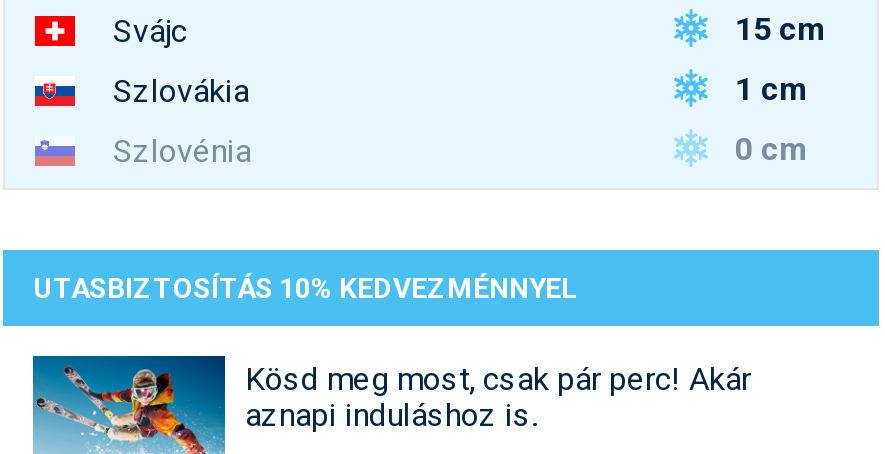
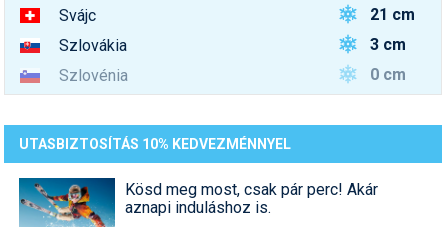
[735,10,825,48] 15 cm -> [370,5,415,24] 21 cm
[735,70,807,108] 1 cm -> [370,35,406,54] 3 cm

